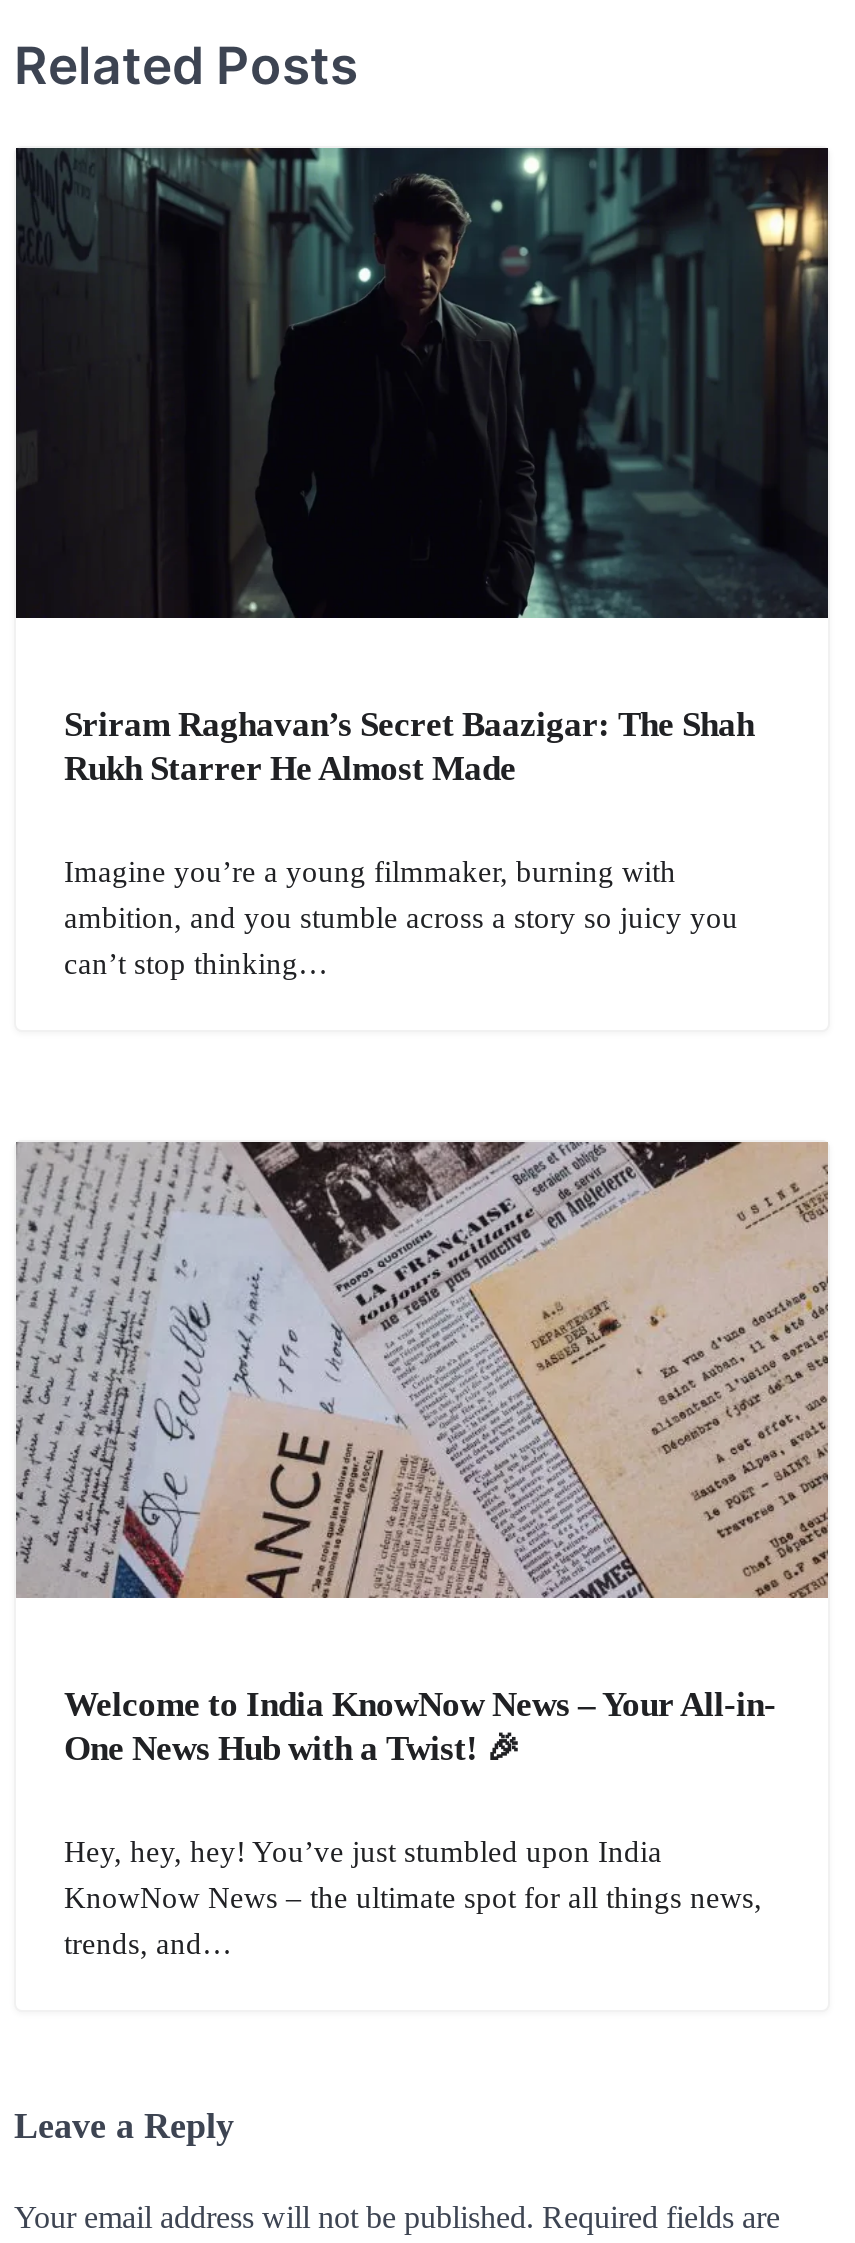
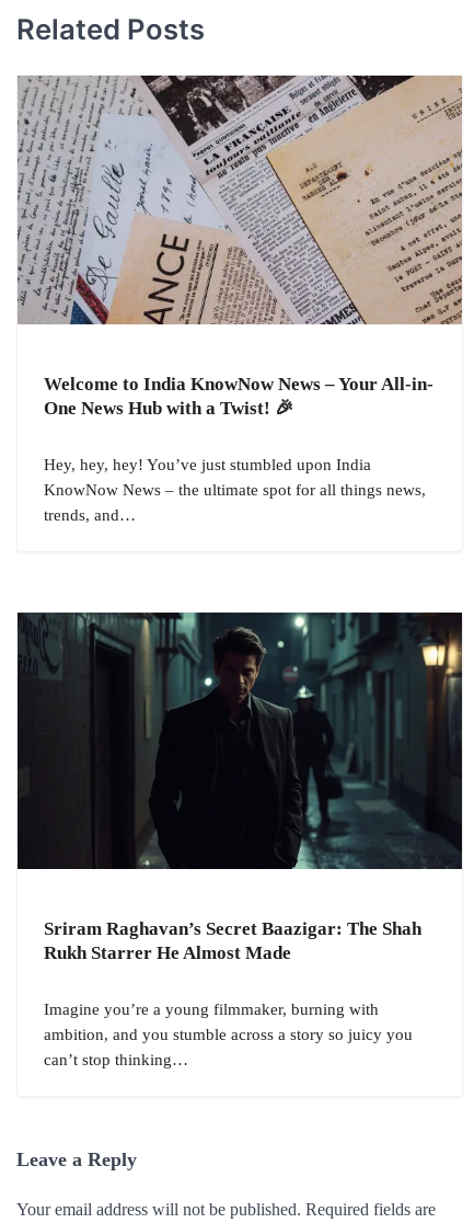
moved [14,146,830,620] -> [16,611,463,870]: [image]
moved [64,707,754,980] -> [44,919,421,1069]: Sriram Raghavan’s Secret Baazigar: The Shah | Rukh Starrer He Almost Made | Imagine you’re a young filmmaker, burning with | ambition, and you stumble across a story so juicy you | can’t stop thinking…
moved [14,1138,832,1602] -> [16,73,464,328]: [image]
moved [64,1687,776,1960] -> [44,374,433,524]: Welcome to India KnowNow News – Your All-in- | Hey, hey, hey! You’ve just stumbled upon India | KnowNow News – the ultimate spot for all things news, | trends, and…

